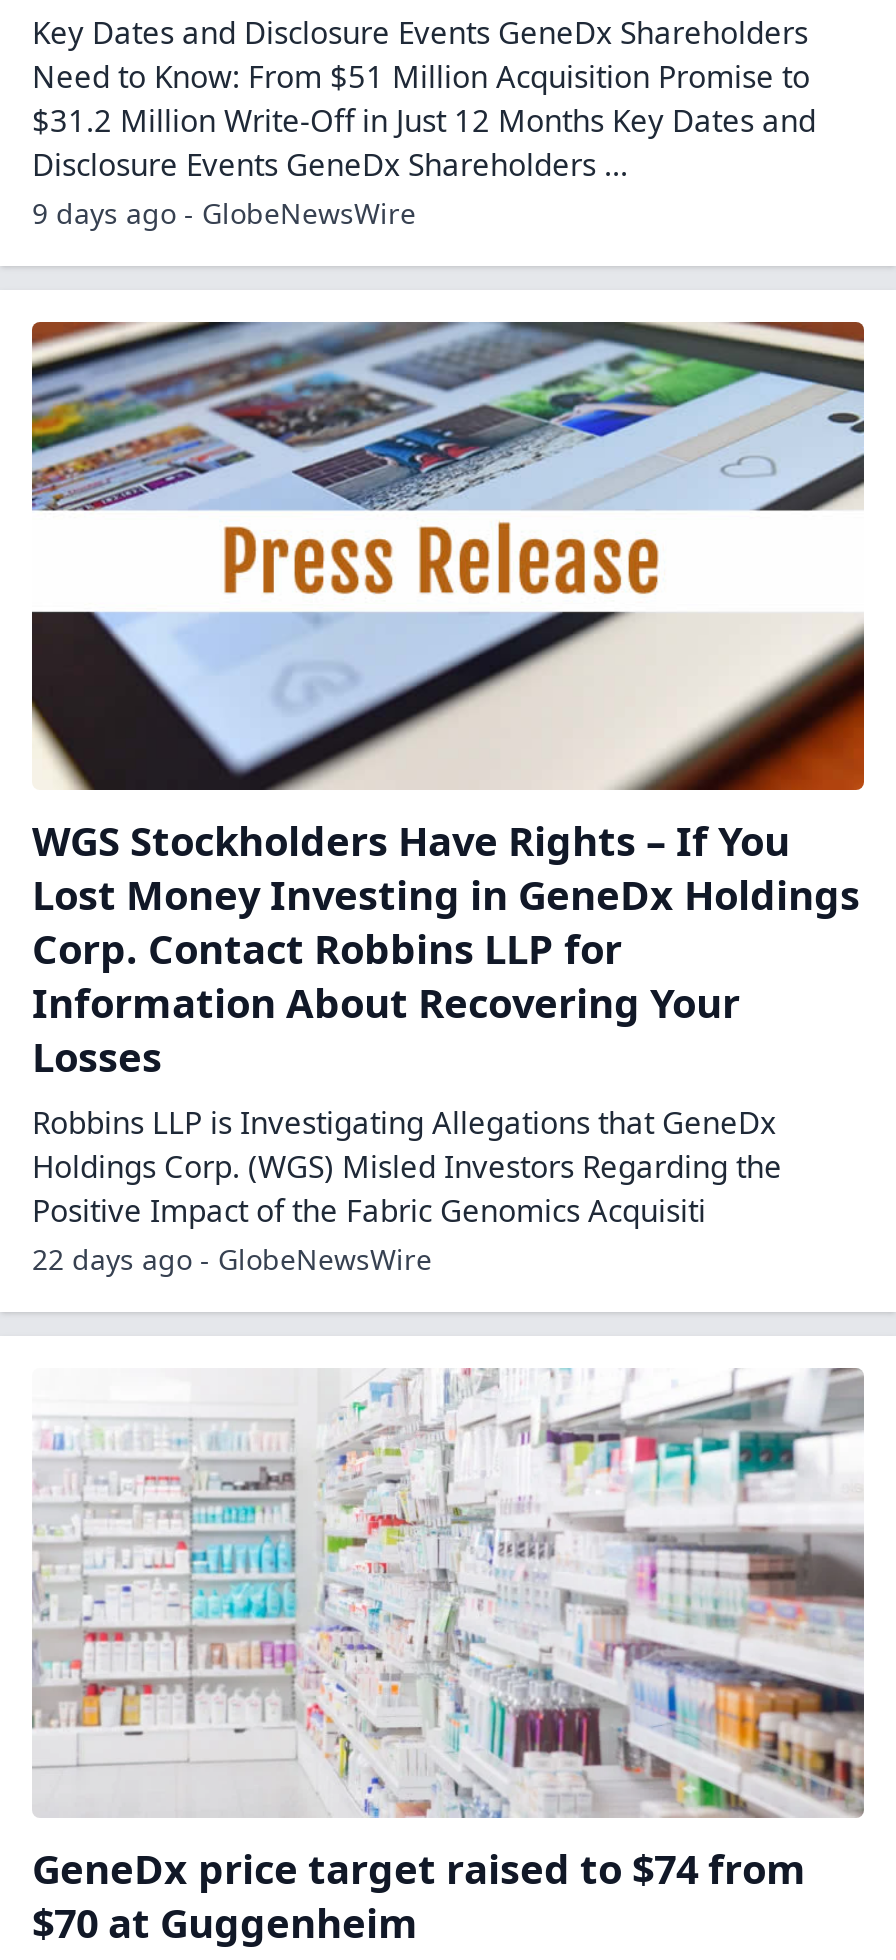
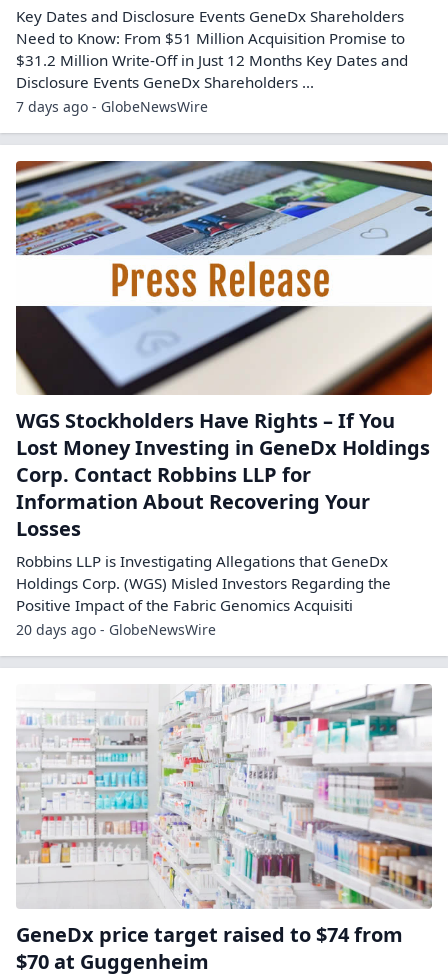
[32,194,416,232] 9 days ago - GlobeNewsWire -> [16,97,208,116] 7 days ago - GlobeNewsWire
[32,1240,432,1278] 22 days ago - GlobeNewsWire -> [16,620,216,639] 20 days ago - GlobeNewsWire

